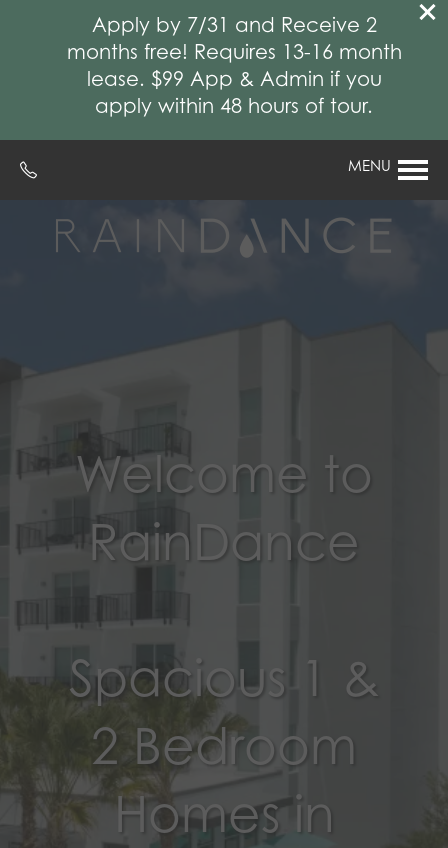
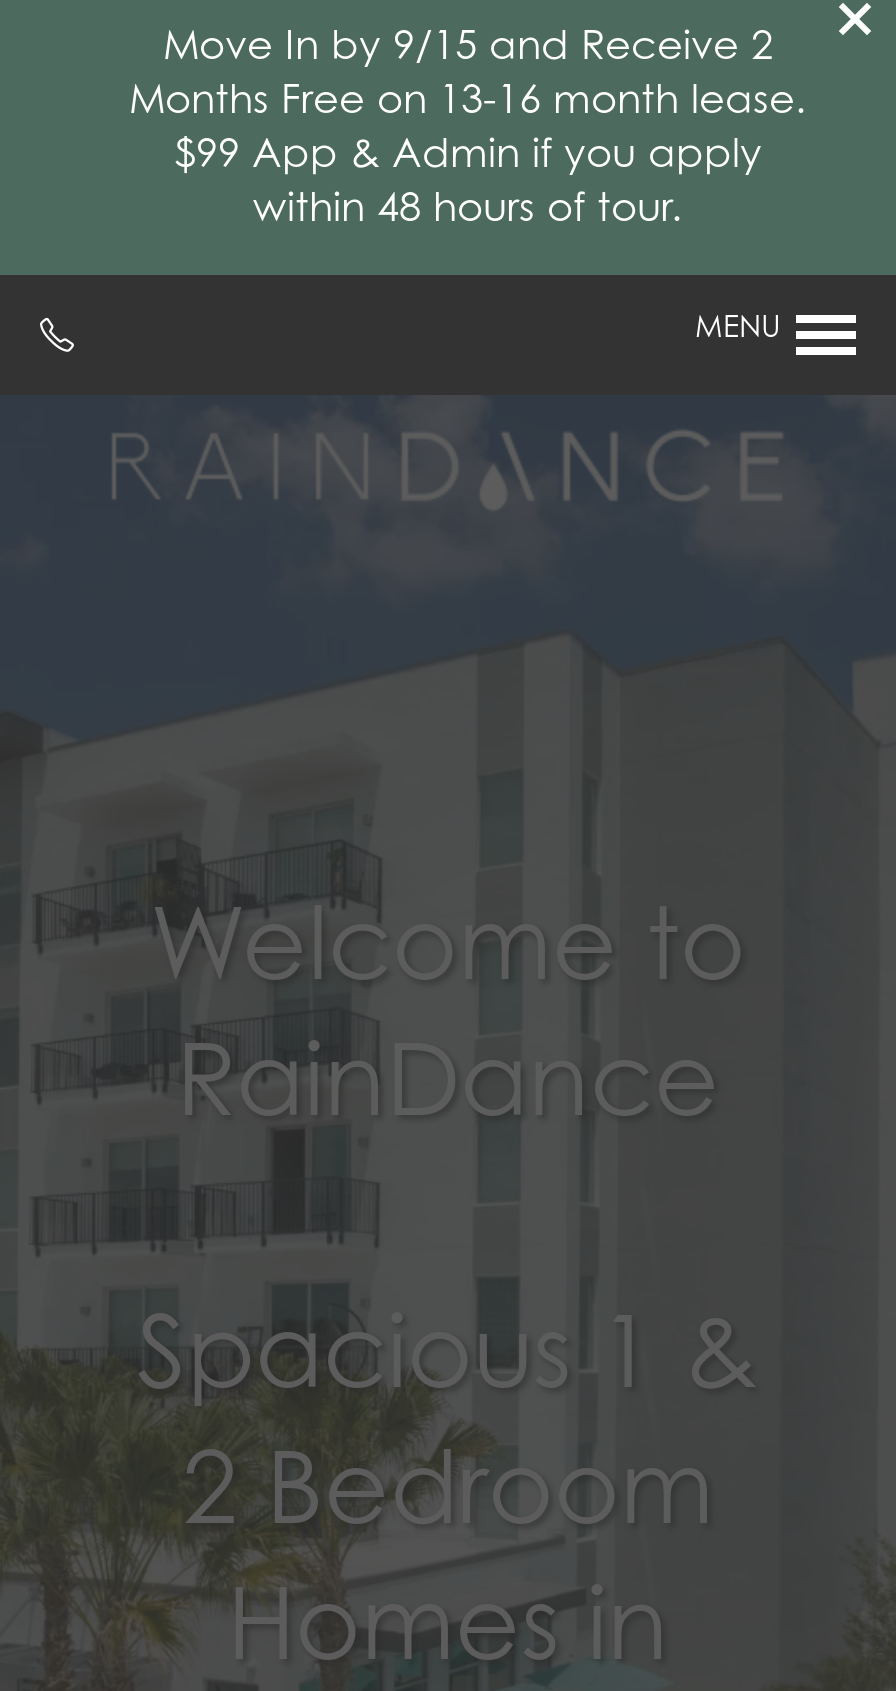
[66,13,401,118] Apply by 7/31 and Receive 2 | months free! Requires 13-16 month | lease. $99 App & Admin if you | apply within 48 hours of tour. -> [129,21,807,231] Move In by 9/15 and Receive 2 | Months Free on 13-16 month lease. | $99 App & Admin if you apply | within 48 hours of tour.

